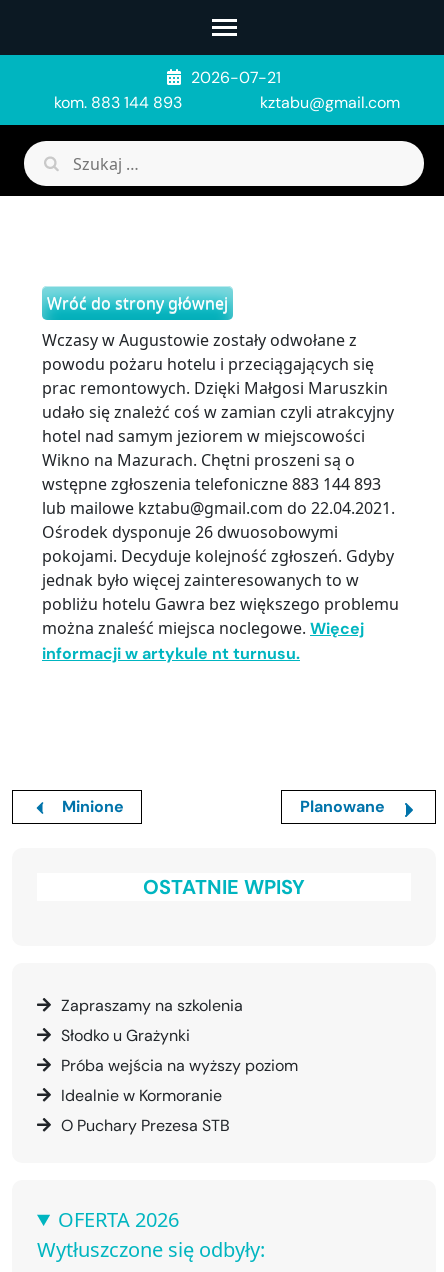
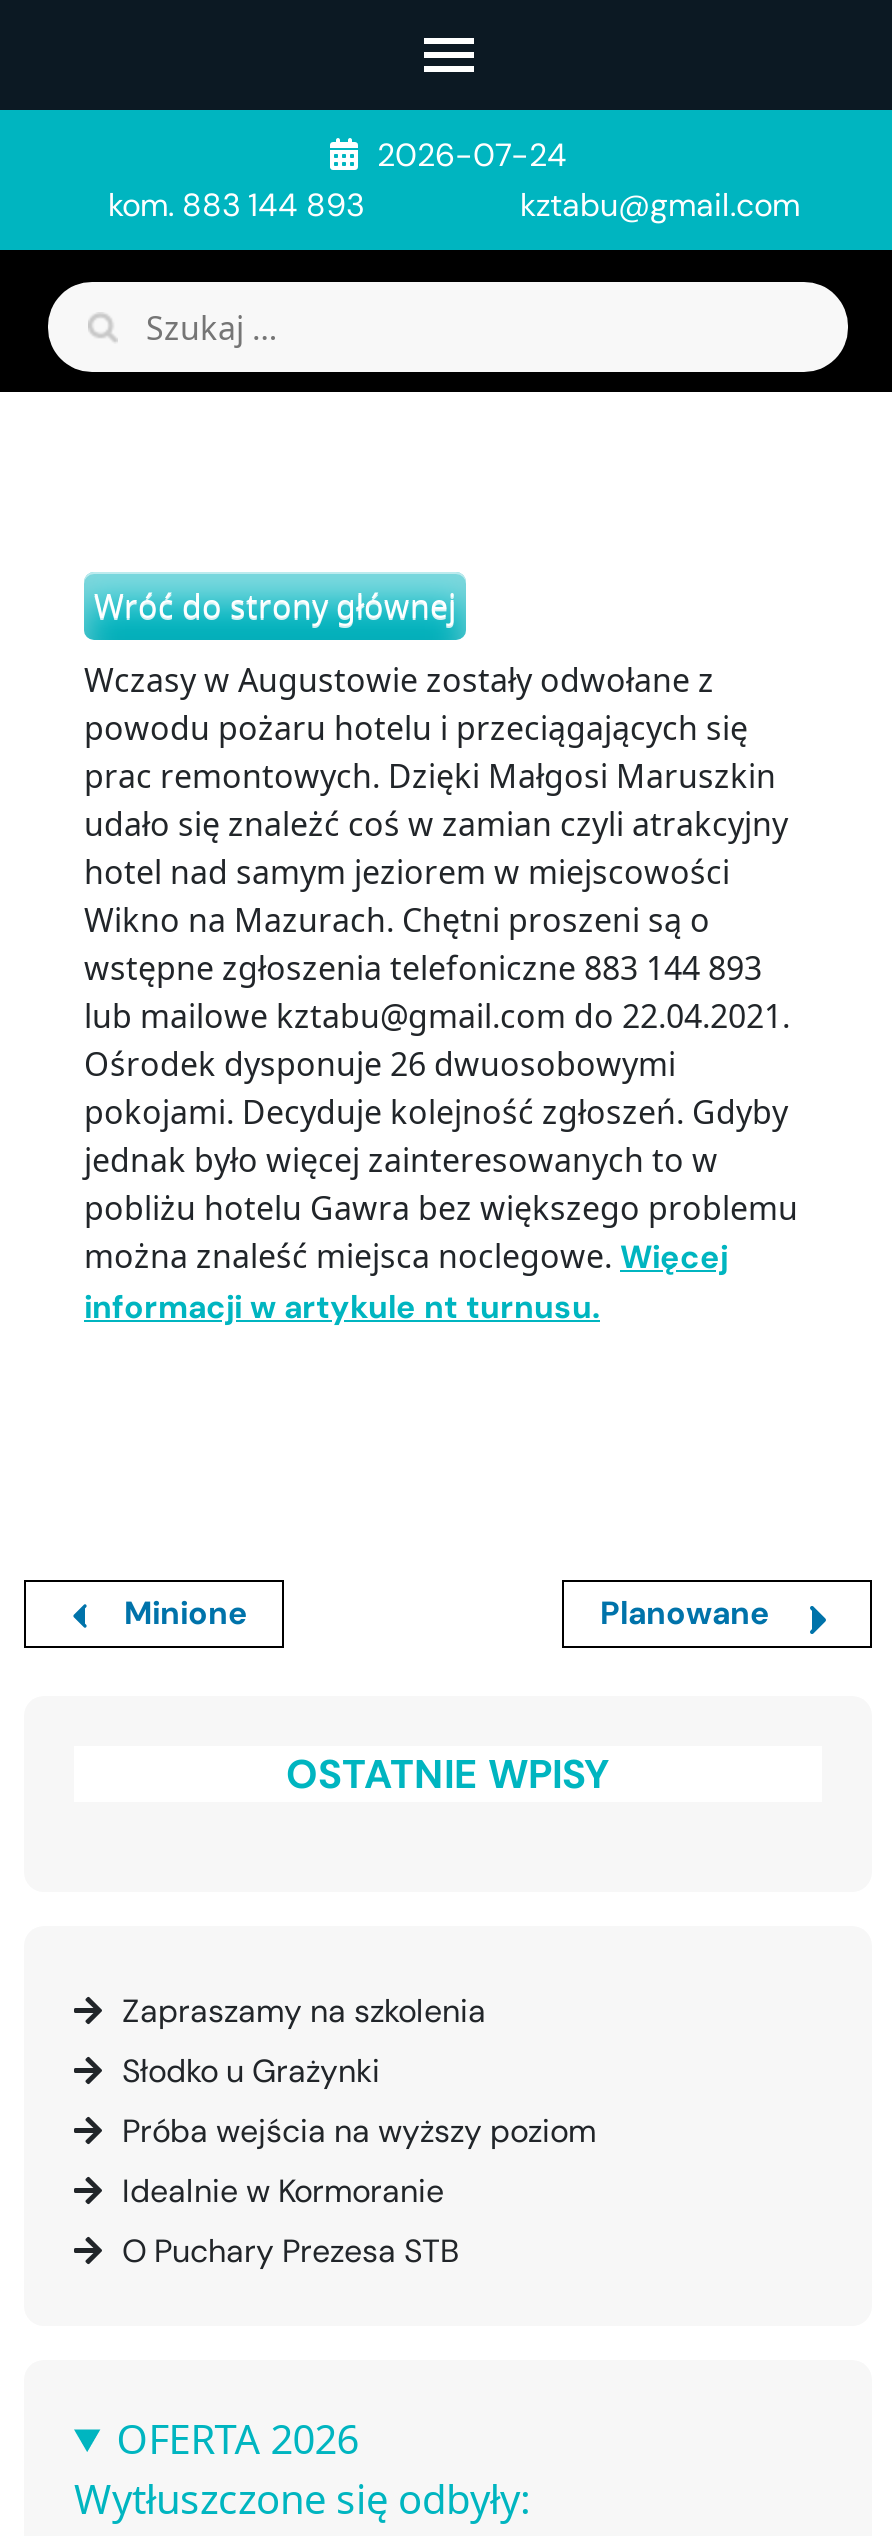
[191,67,281,88] 2026-07-21 -> [377,134,567,176] 2026-07-24

